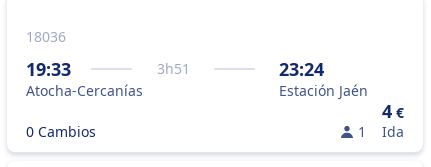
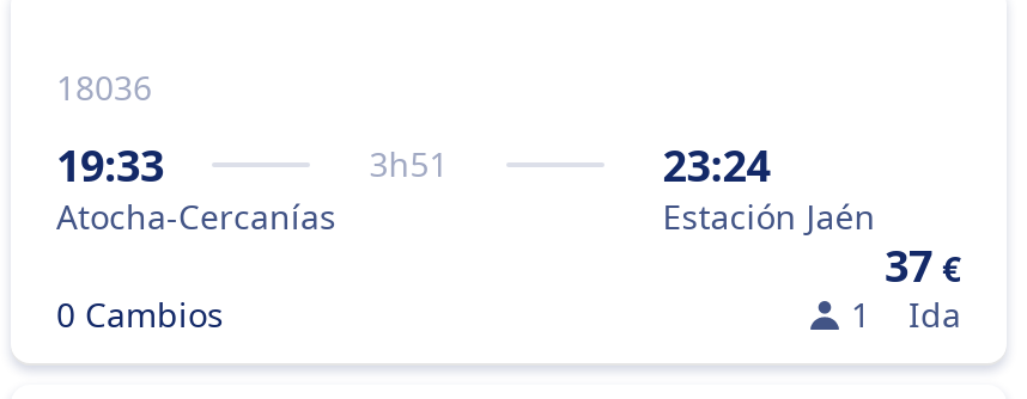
[382,99,404,123] 4 € -> [885,237,961,294] 37 €

